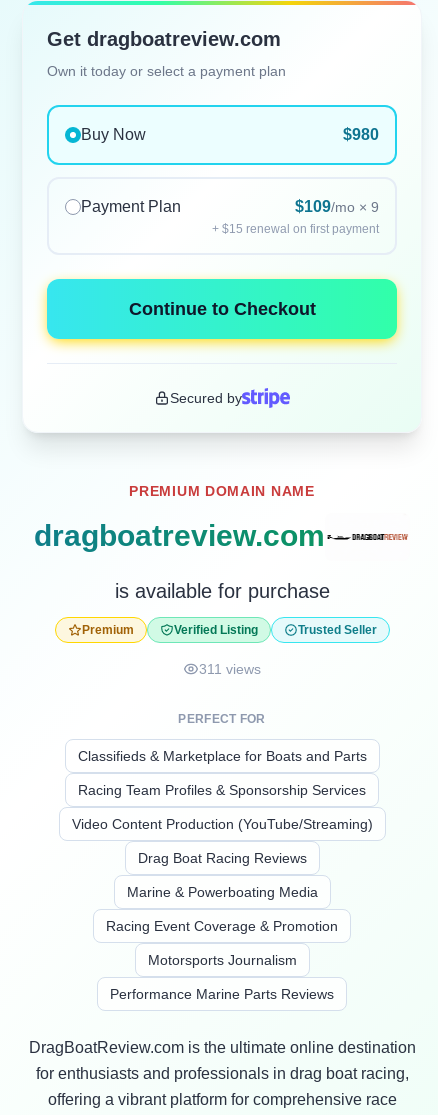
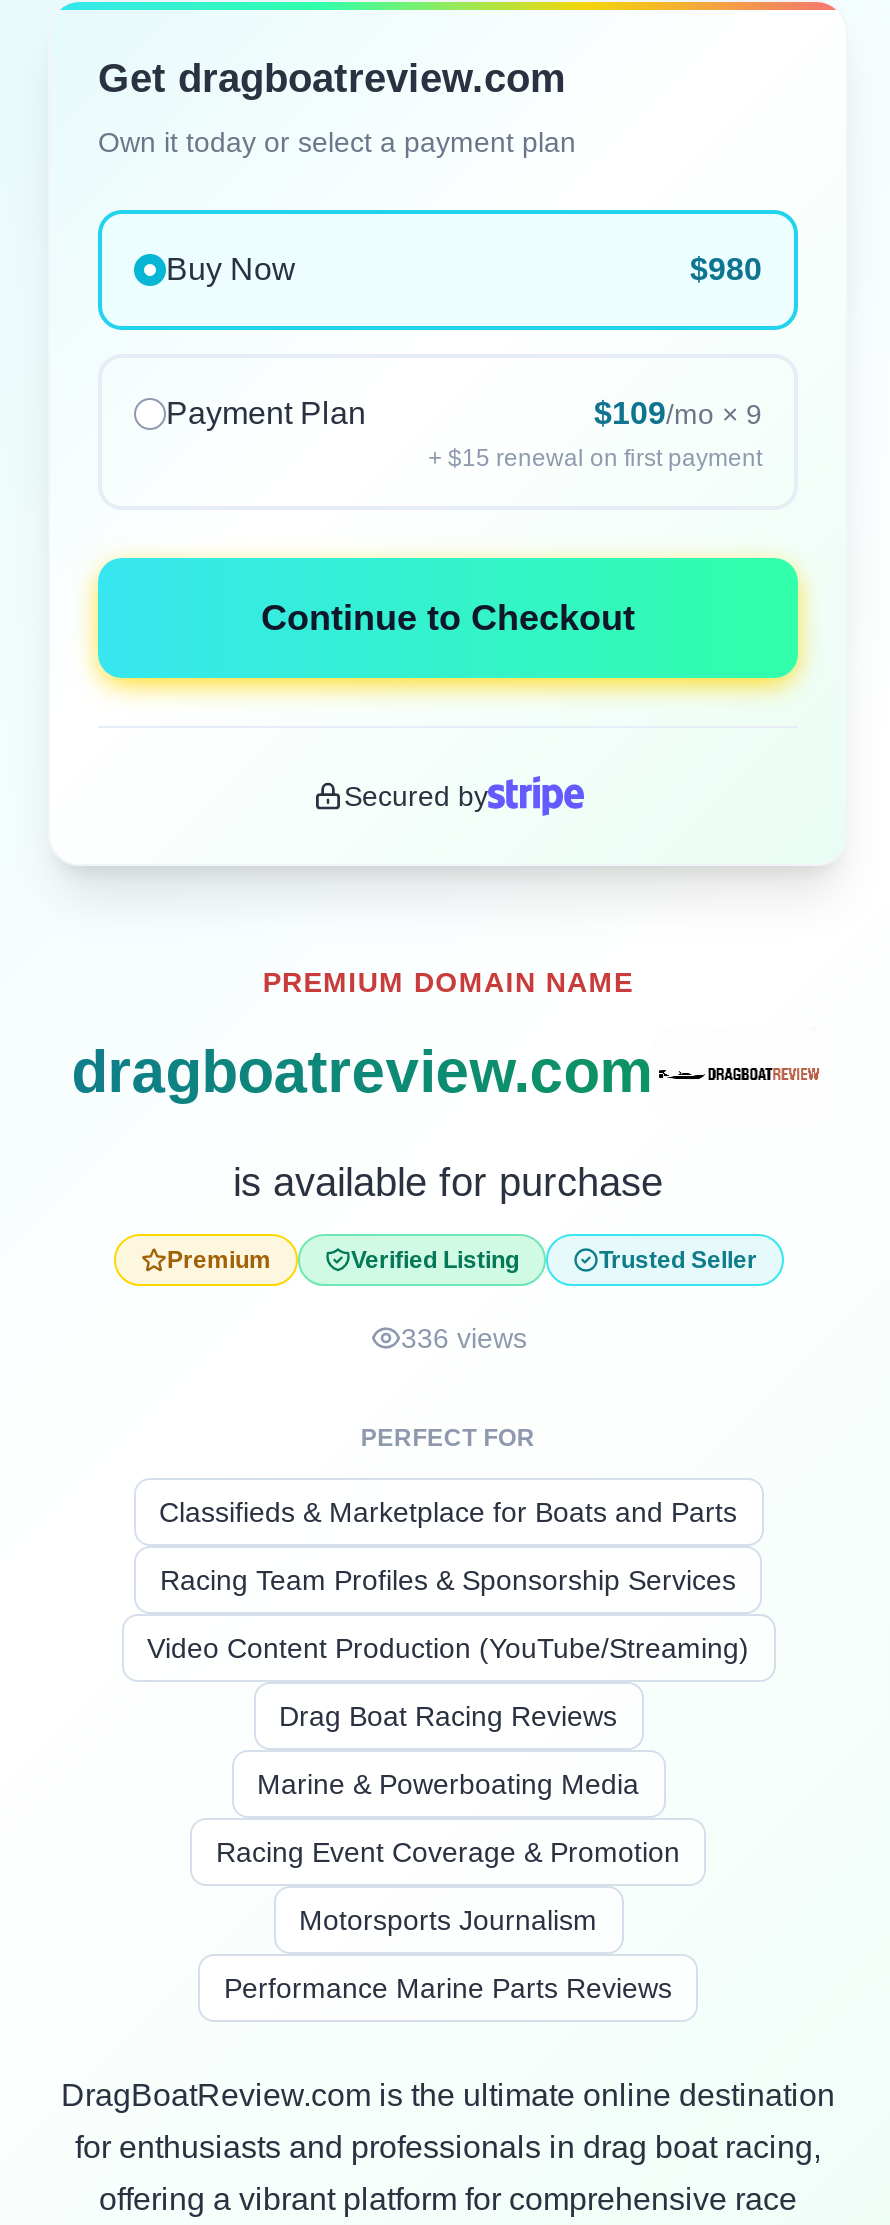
[199,661,261,677] 311 views -> [401,1322,527,1354] 336 views

